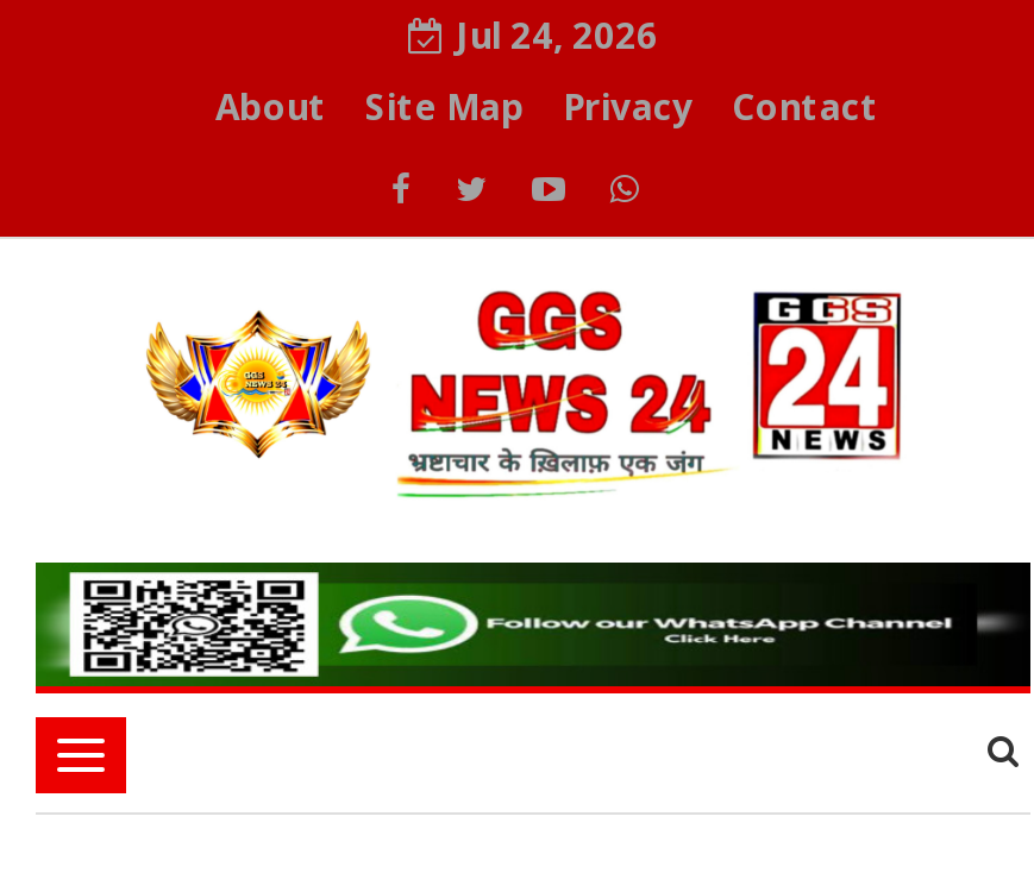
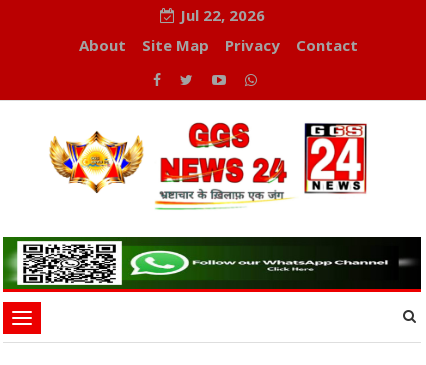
[456,11,658,58] Jul 24, 2026 -> [179,5,264,25] Jul 22, 2026

